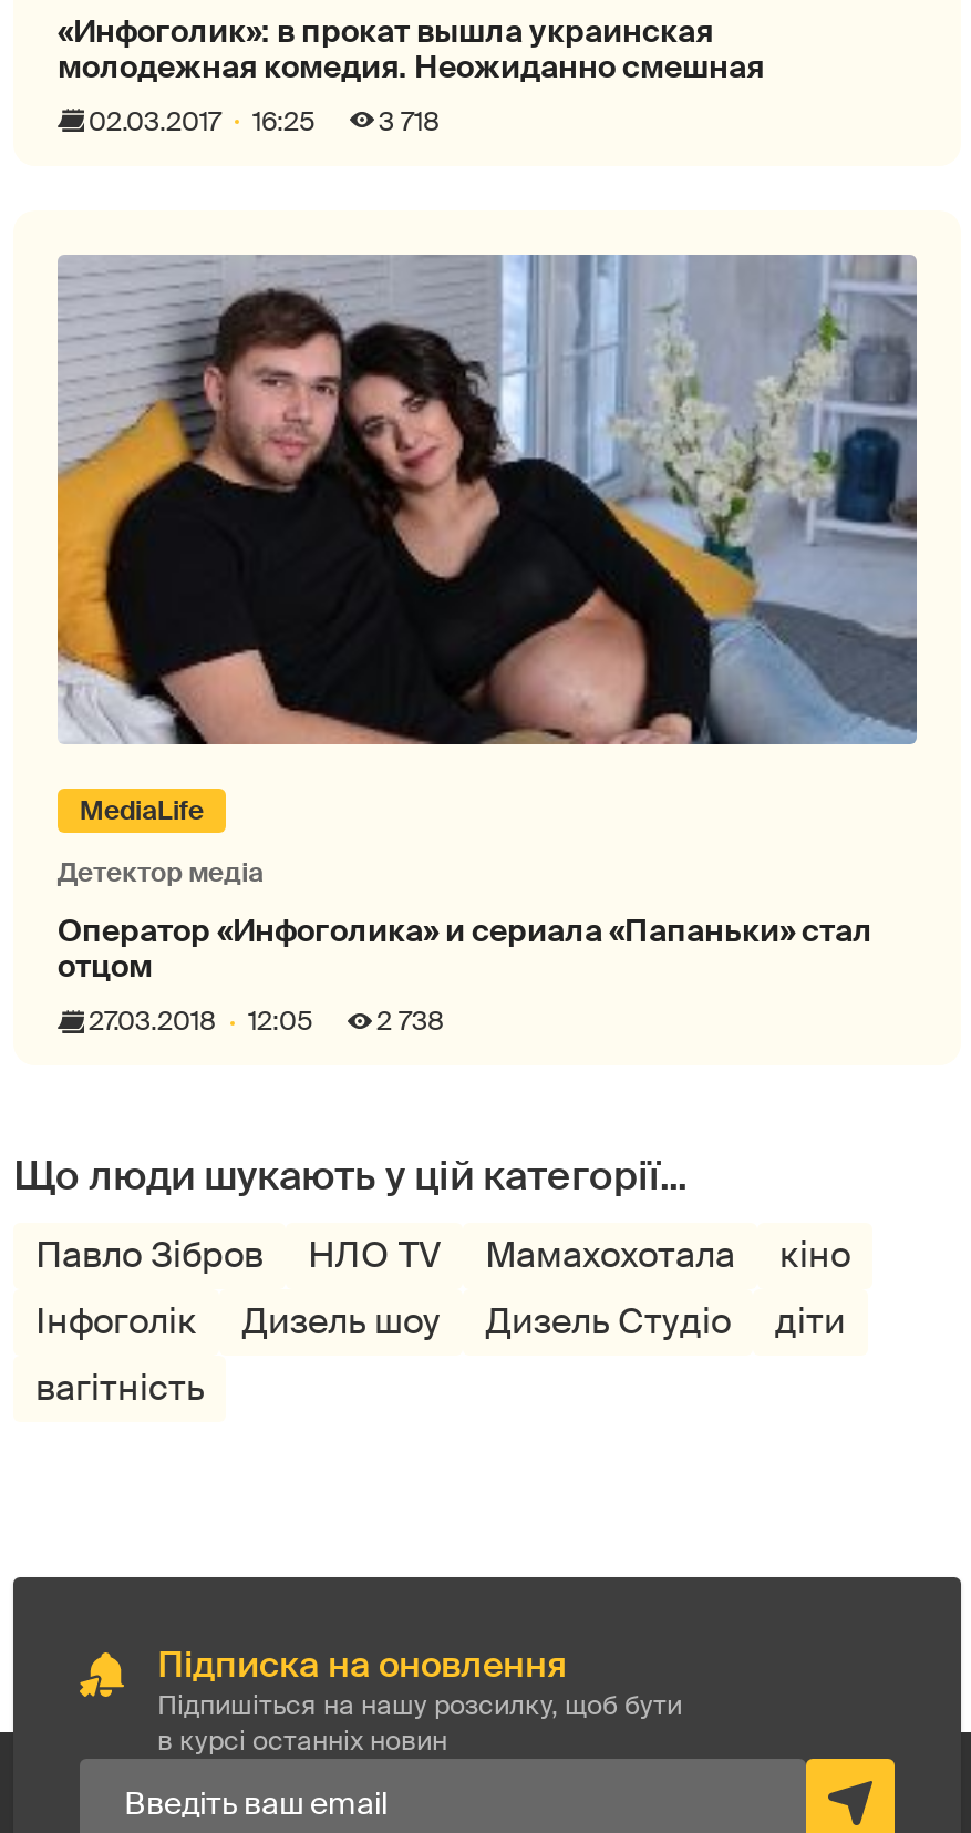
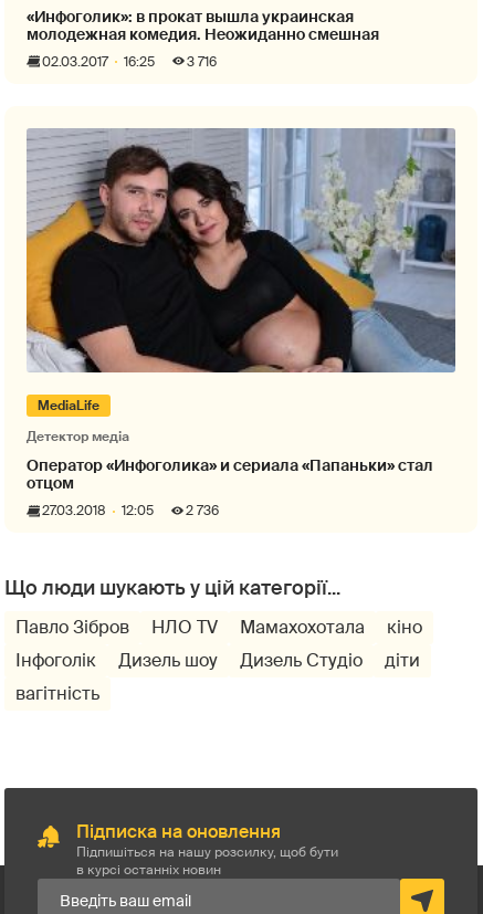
[89,103,441,139] 02.03.2017 16:25 3 718 -> [42,53,217,70] 02.03.2017 16:25 3 716
[89,1004,445,1039] 27.03.2018 12:05 2 738 -> [42,502,219,520] 27.03.2018 12:05 2 736

